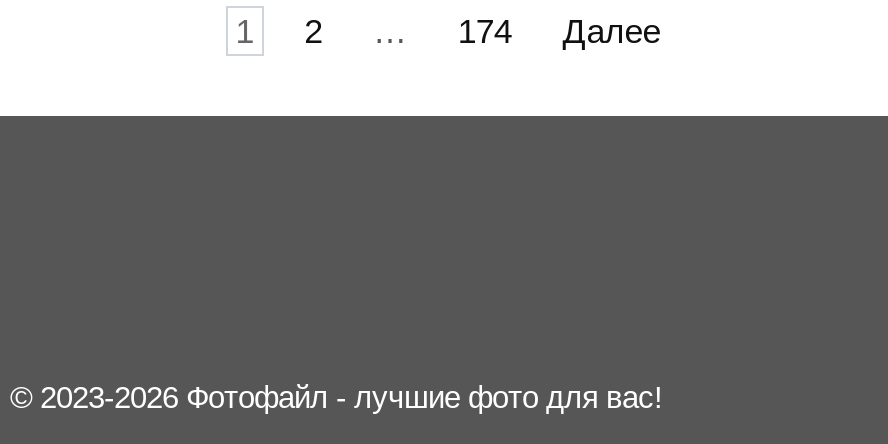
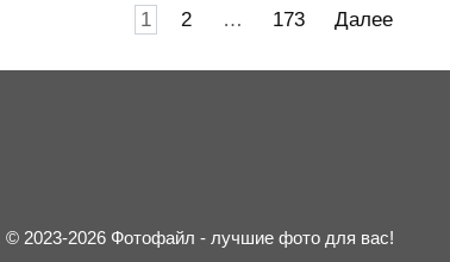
[458,12,512,50] 174 -> [272,8,305,31] 173

